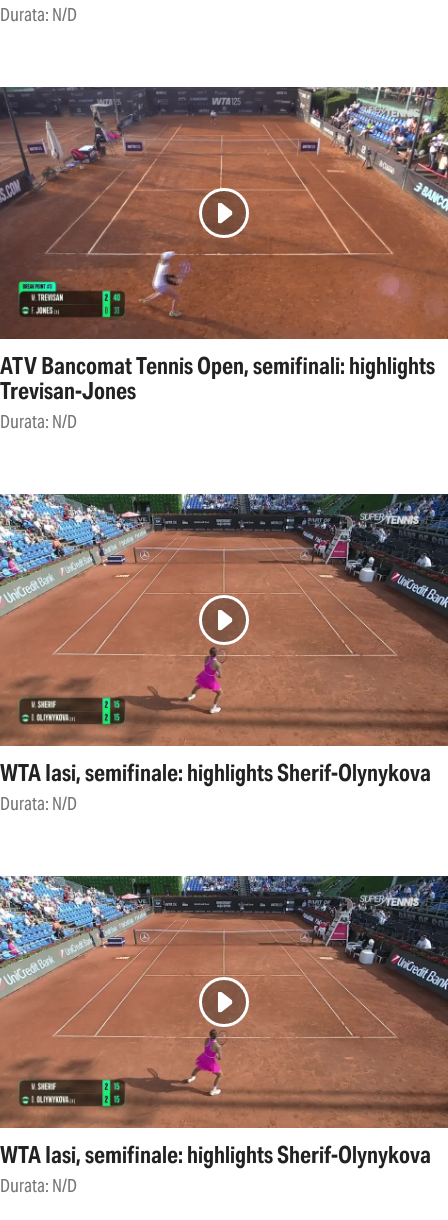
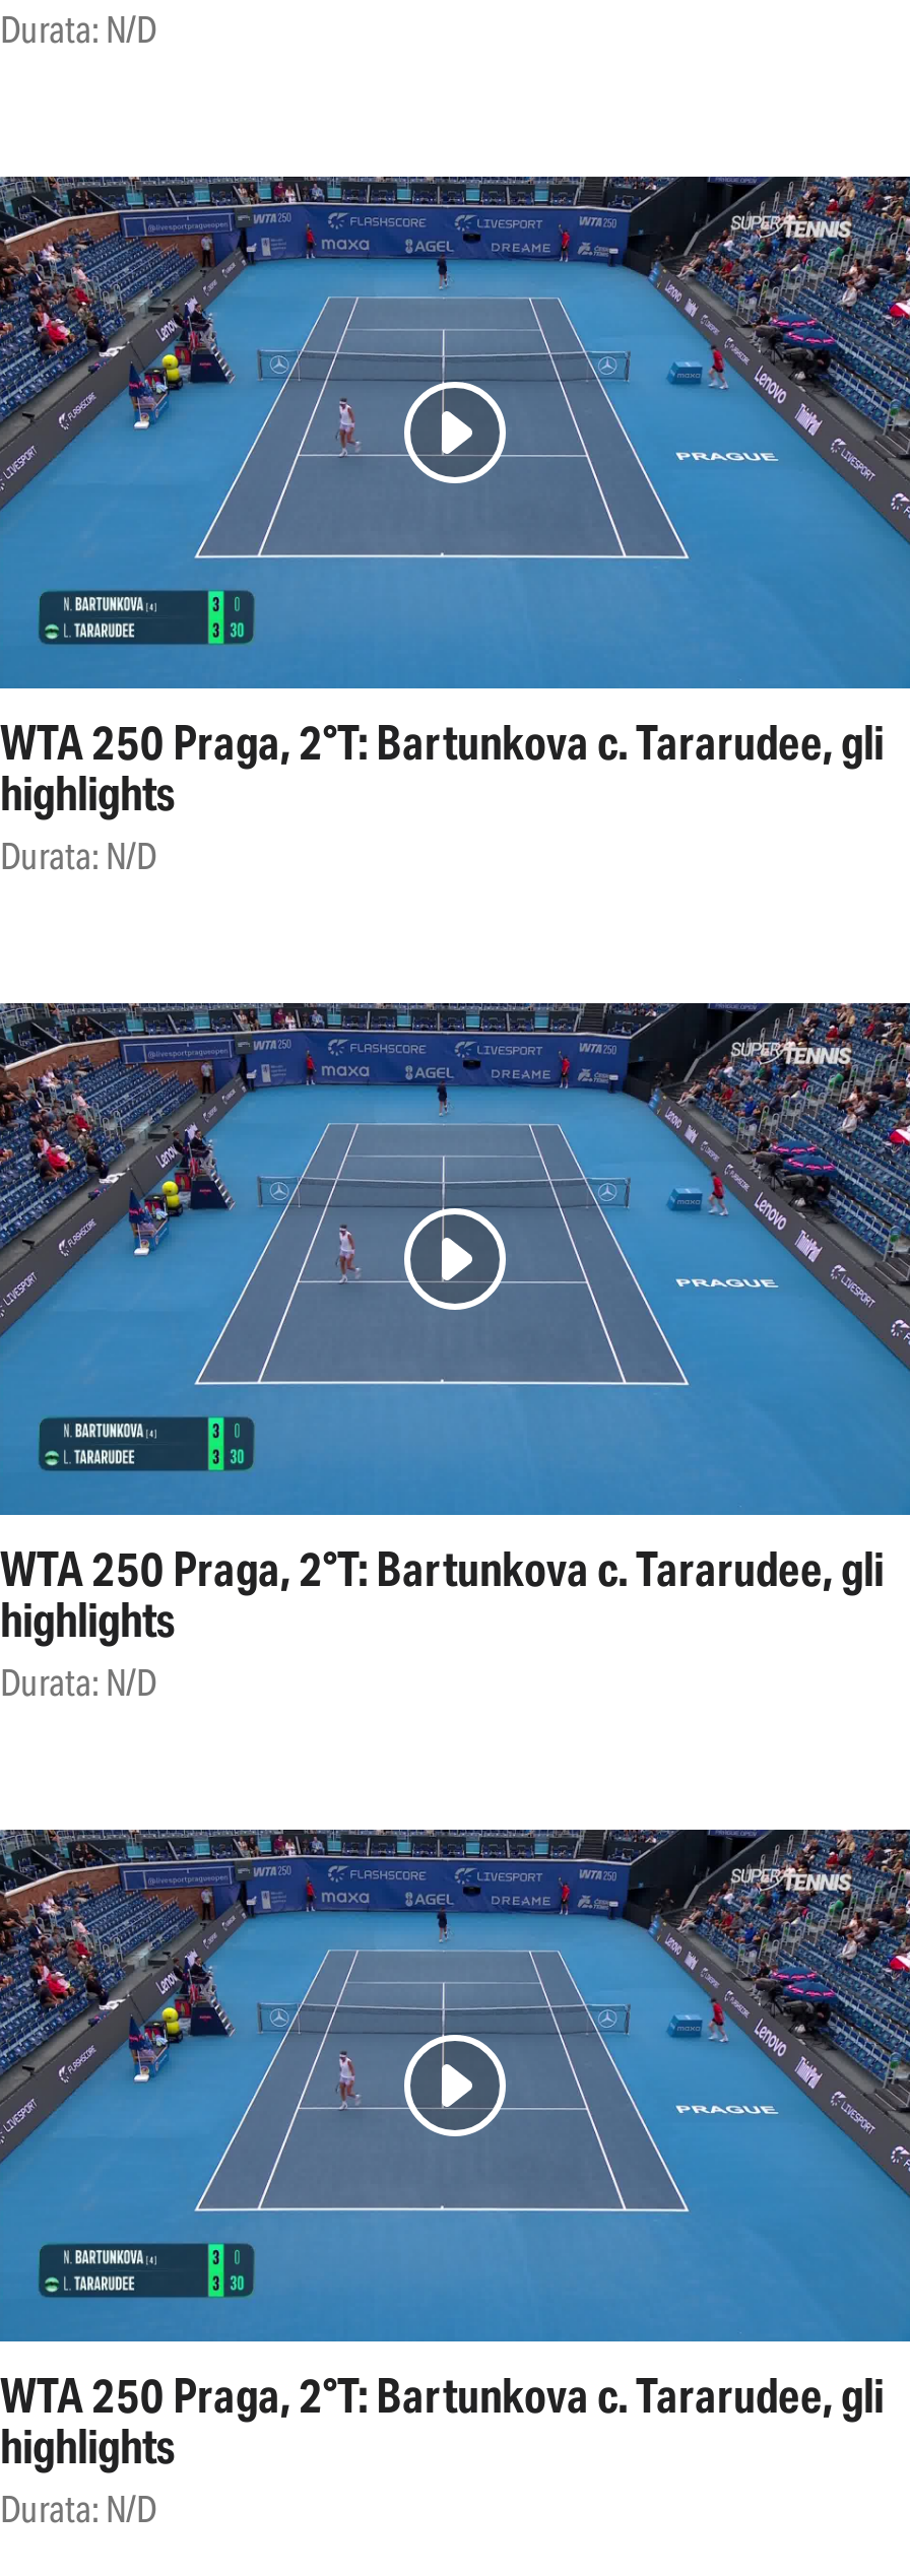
[0,86,445,406] [image] | ATV Bancomat Tennis Open, semifinali: highlights | Trevisan-Jones -> [0,175,904,825] [image] | WTA 250 Praga, 2°T: Bartunkova c. Tararudee, gli | highlights
[0,493,445,788] [image] | WTA Iasi, semifinale: highlights Sherif-Olynykova -> [0,1001,904,1651] [image] | WTA 250 Praga, 2°T: Bartunkova c. Tararudee, gli | highlights
[0,875,445,1170] [image] | WTA Iasi, semifinale: highlights Sherif-Olynykova -> [0,1828,904,2478] [image] | WTA 250 Praga, 2°T: Bartunkova c. Tararudee, gli | highlights

